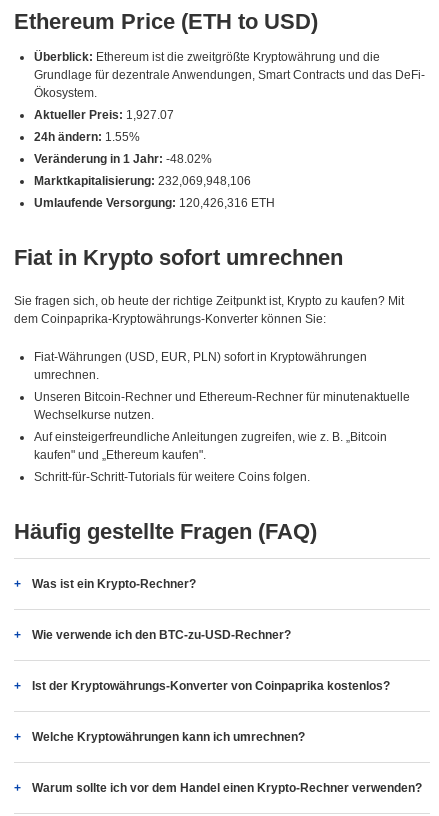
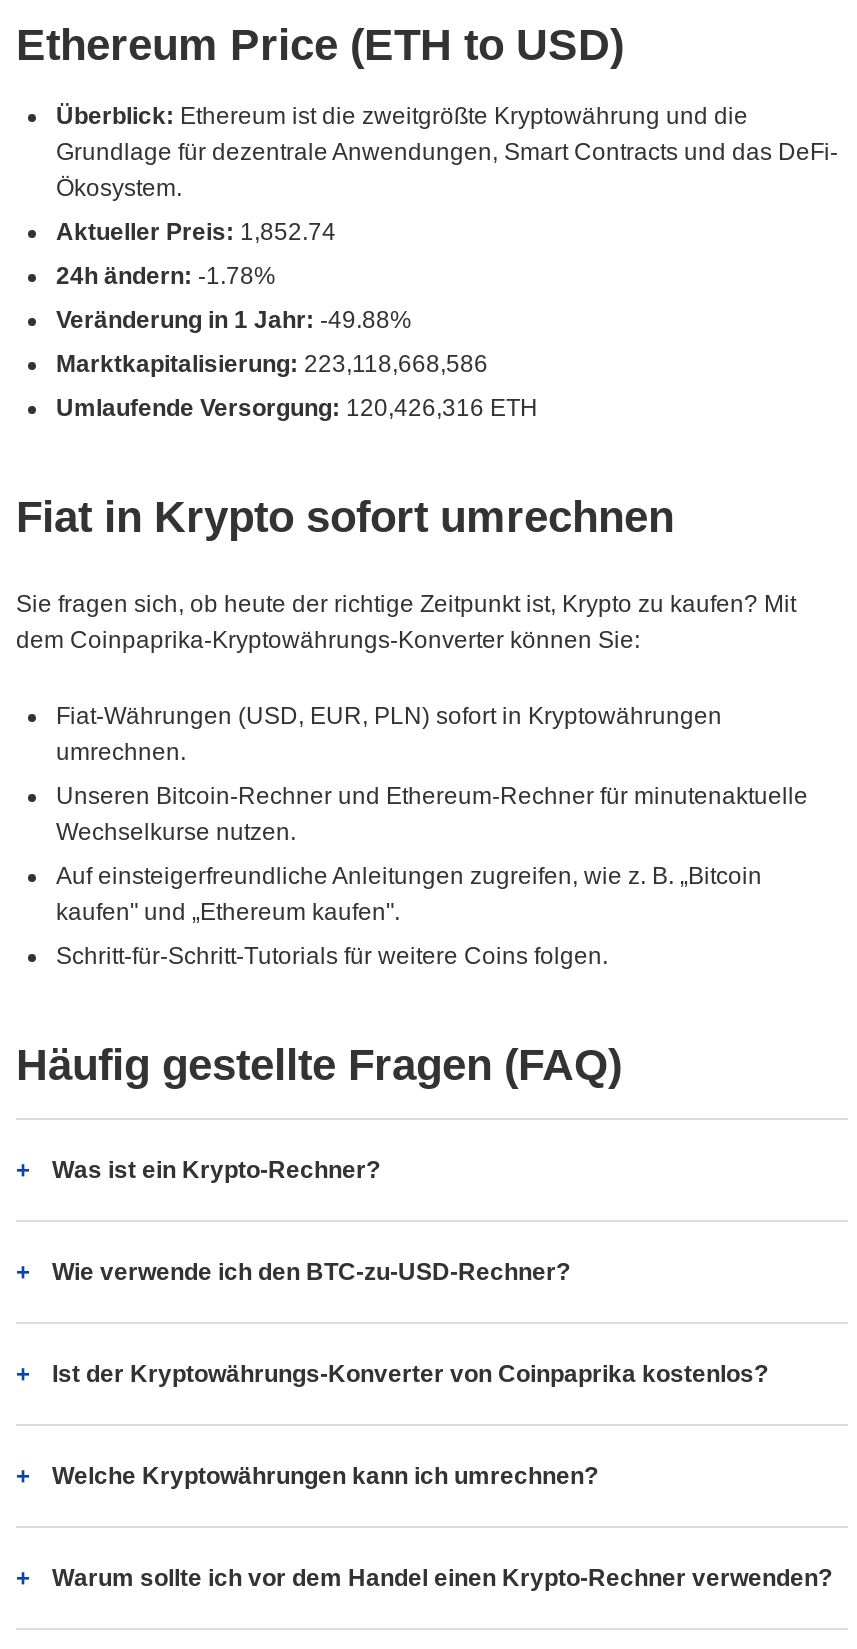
[34,108,174,122] Aktueller Preis: 1,927.07 -> [56,218,336,246] Aktueller Preis: 1,852.74
[34,130,140,144] 24h ändern: 1.55% -> [56,262,276,290] 24h ändern: -1.78%
[34,152,212,166] Veränderung in 1 Jahr: -48.02% -> [56,306,412,334] Veränderung in 1 Jahr: -49.88%
[34,174,251,188] Marktkapitalisierung: 232,069,948,106 -> [56,350,488,378] Marktkapitalisierung: 223,118,668,586

